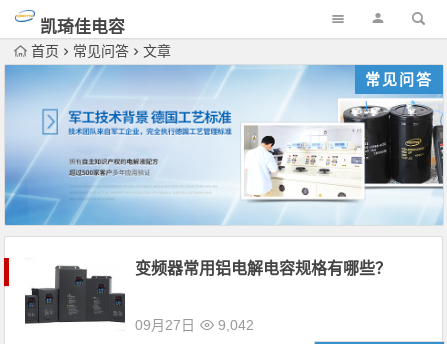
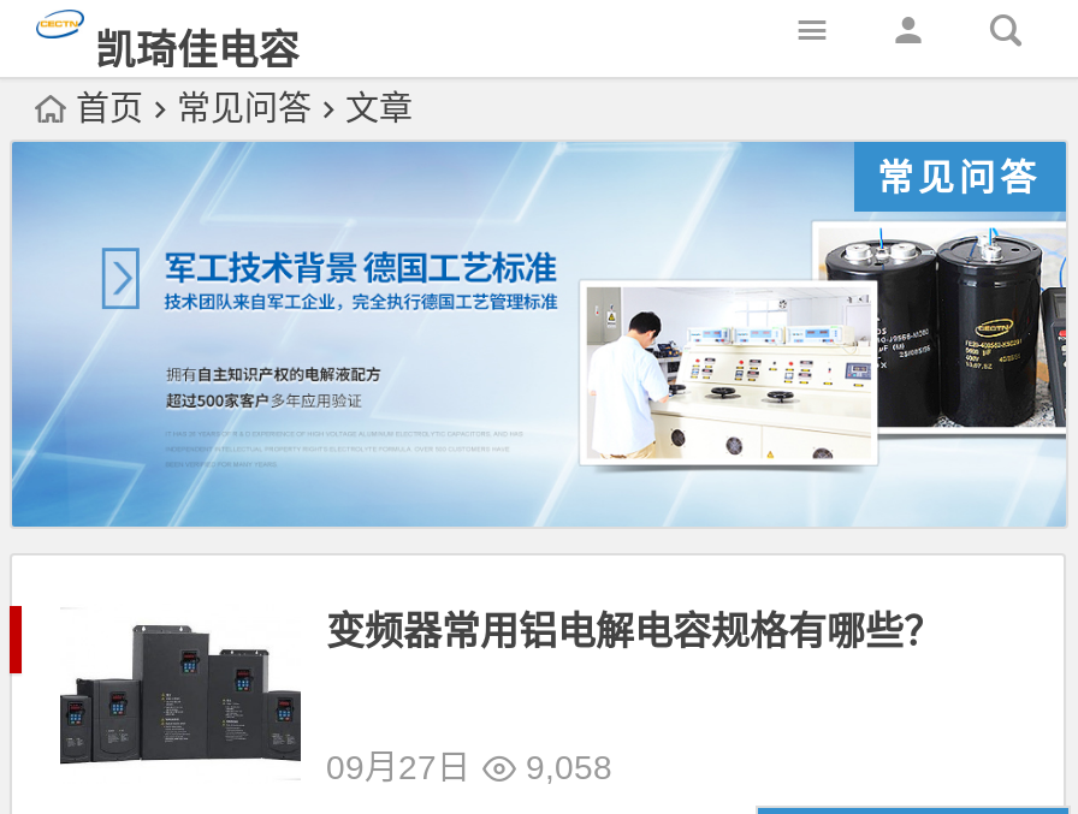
[135,317,254,333] 09月27日 9,042 -> [326,748,612,787] 09月27日 9,058

